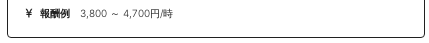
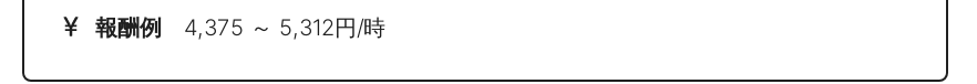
[38,7,173,19] 報酬例 3,800 ～ 4,700円/時 -> [91,13,385,40] 報酬例 4,375 ～ 5,312円/時

